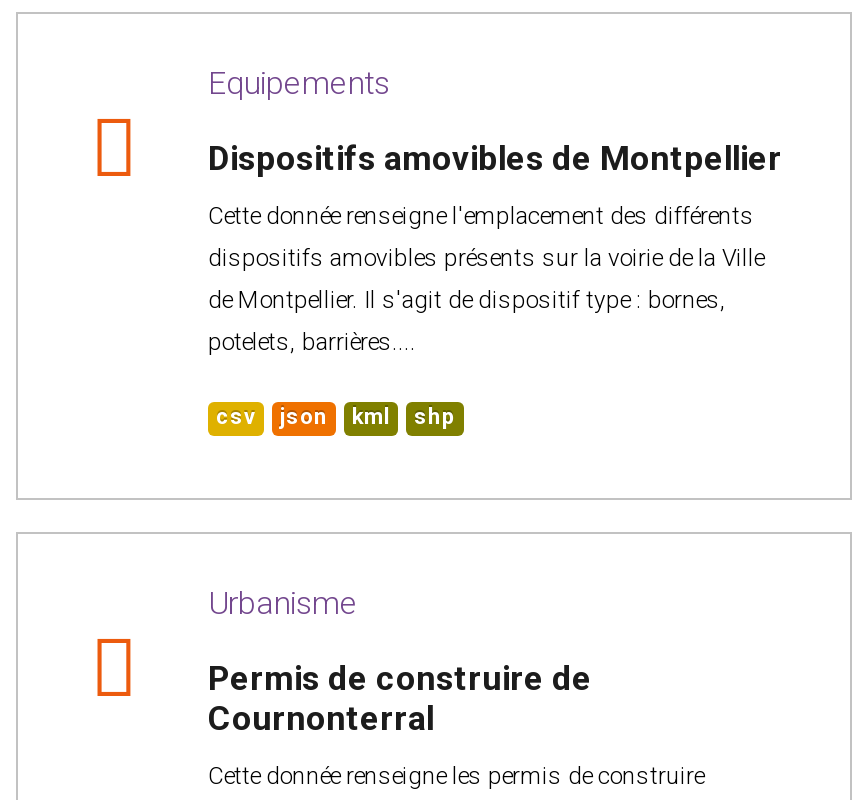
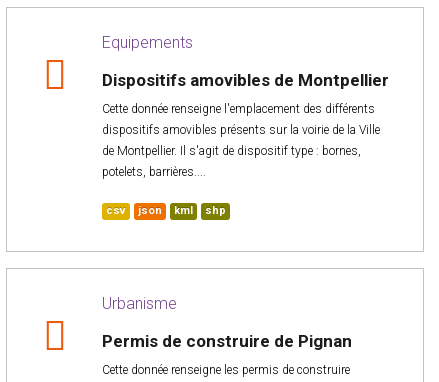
[208,658,592,738] Permis de construire de | Cournonterral -> [102,331,352,351] Permis de construire de Pignan

